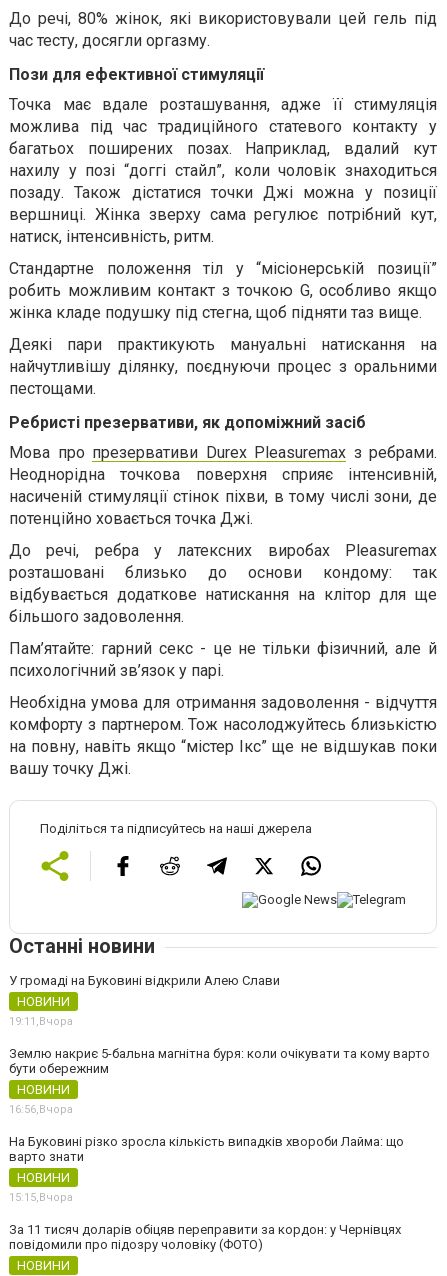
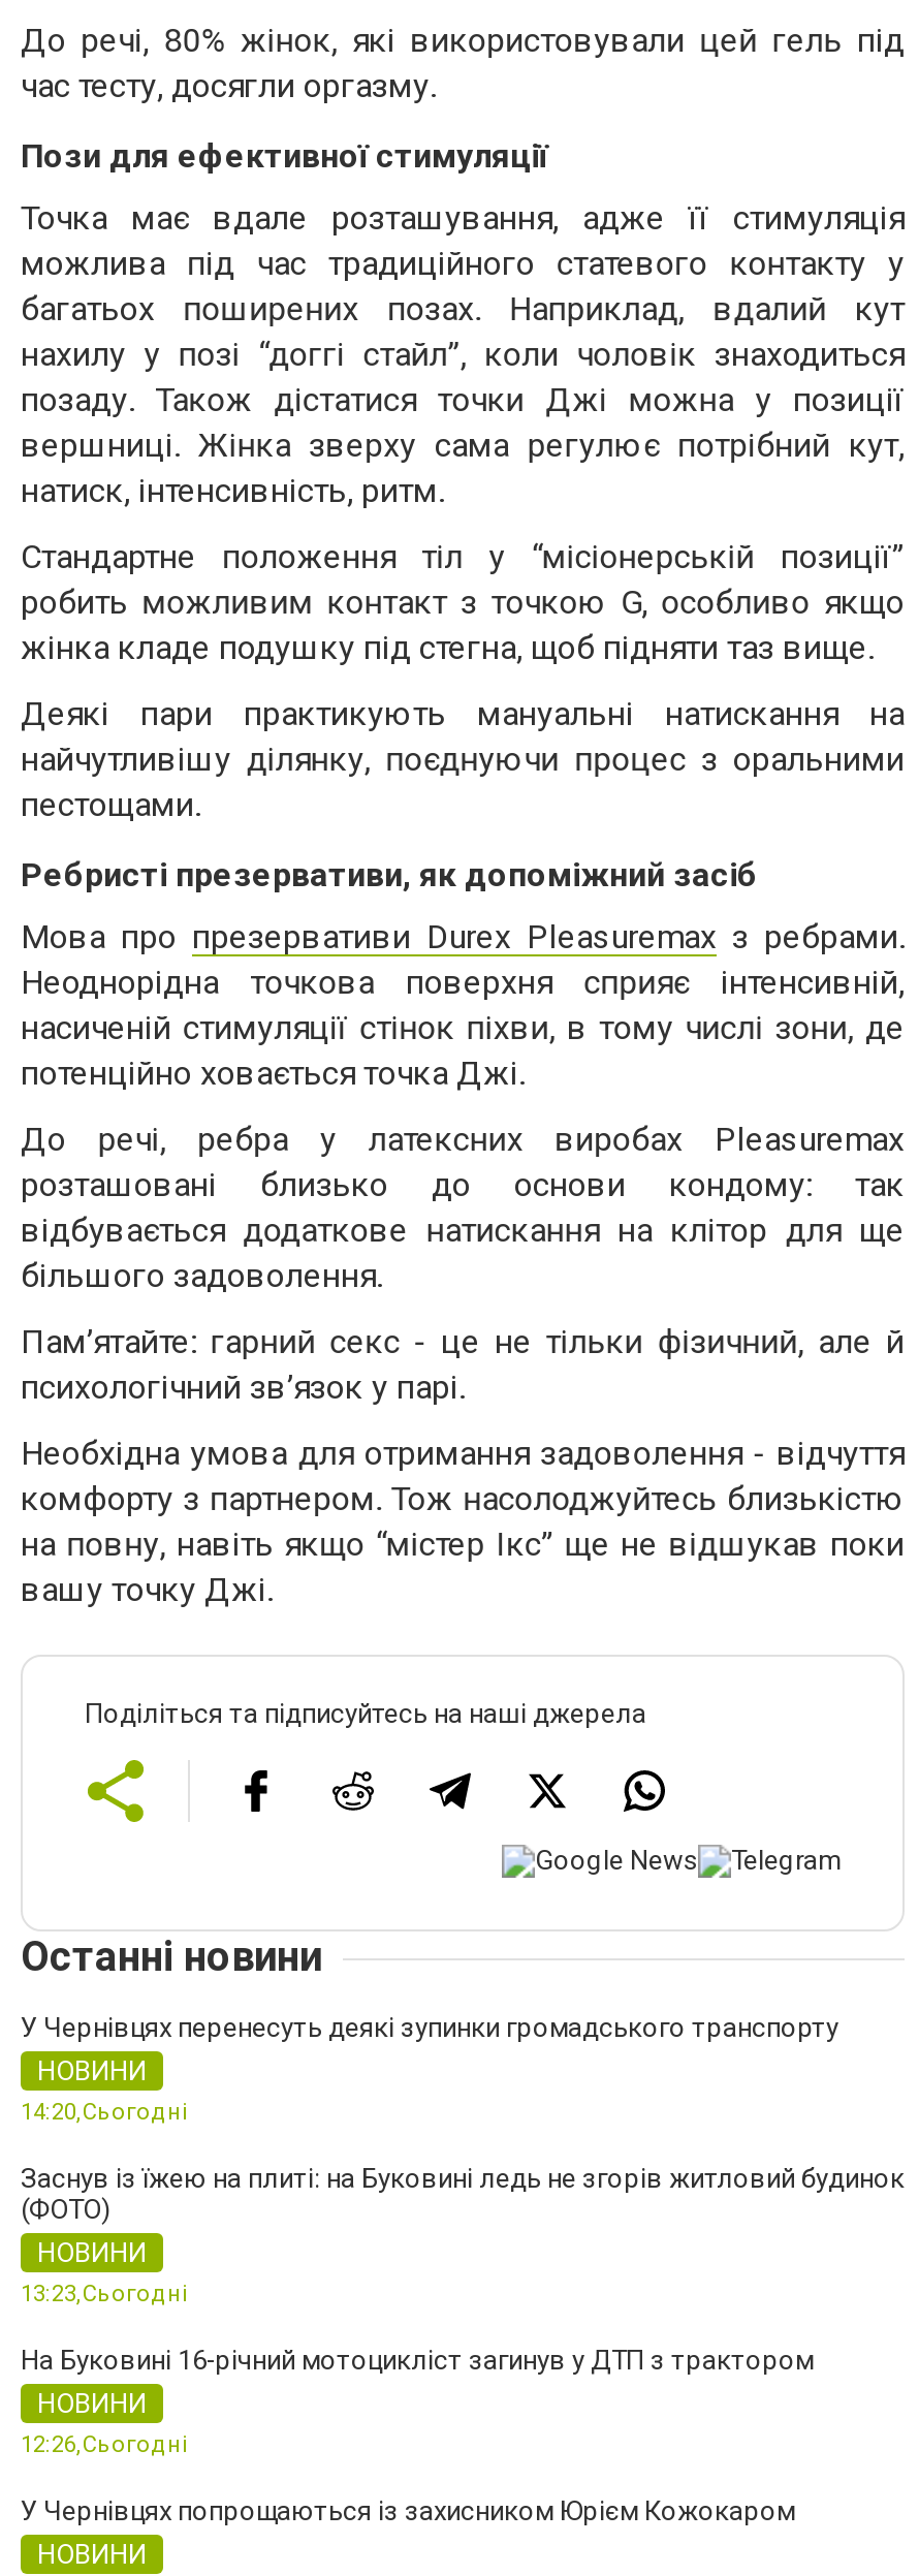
[9,973,280,988] У громаді на Буковині відкрили Алею Слави -> [21,2011,838,2042] У Чернівцях перенесуть деякі зупинки громадського транспорту
[9,1015,73,1028] 19:11,Вчора -> [21,2098,188,2125] 14:20,Сьогодні
[9,1046,430,1076] Землю накриє 5-бальна магнітна буря: коли очікувати та кому варто | бути обережним -> [21,2162,905,2224] Заснув із їжею на плиті: на Буковині ледь не згорів житловий будинок | (ФОТО)
[9,1103,73,1116] 16:56,Вчора -> [21,2280,188,2307] 13:23,Сьогодні
[9,1134,404,1164] На Буковині різко зросла кількість випадків хвороби Лайма: що | варто знати -> [21,2344,814,2375] На Буковині 16-річний мотоцикліст загинув у ДТП з трактором
[9,1191,73,1204] 15:15,Вчора -> [21,2431,188,2457] 12:26,Сьогодні
[9,1222,401,1252] За 11 тисяч доларів обіцяв переправити за кордон: у Чернівцях | повідомили про підозру чоловіку (ФОТО) -> [21,2495,795,2526] У Чернівцях попрощаються із захисником Юрієм Кожокаром

